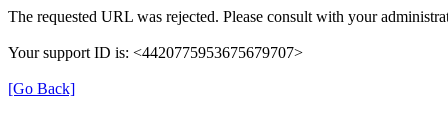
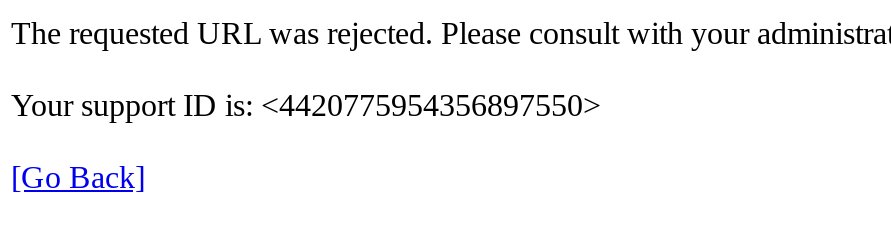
[8,44,303,61] Your support ID is: <4420775953675679707> -> [11,88,601,122] Your support ID is: <4420775954356897550>

